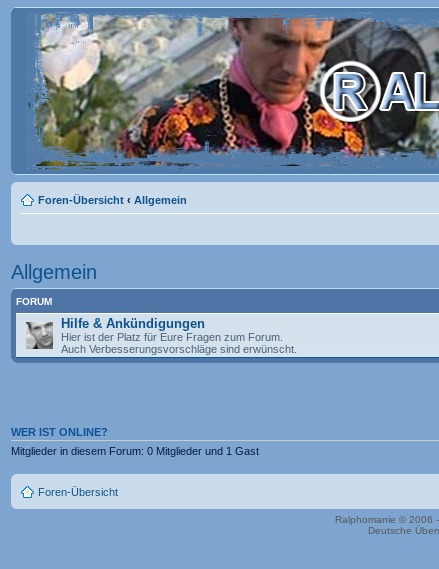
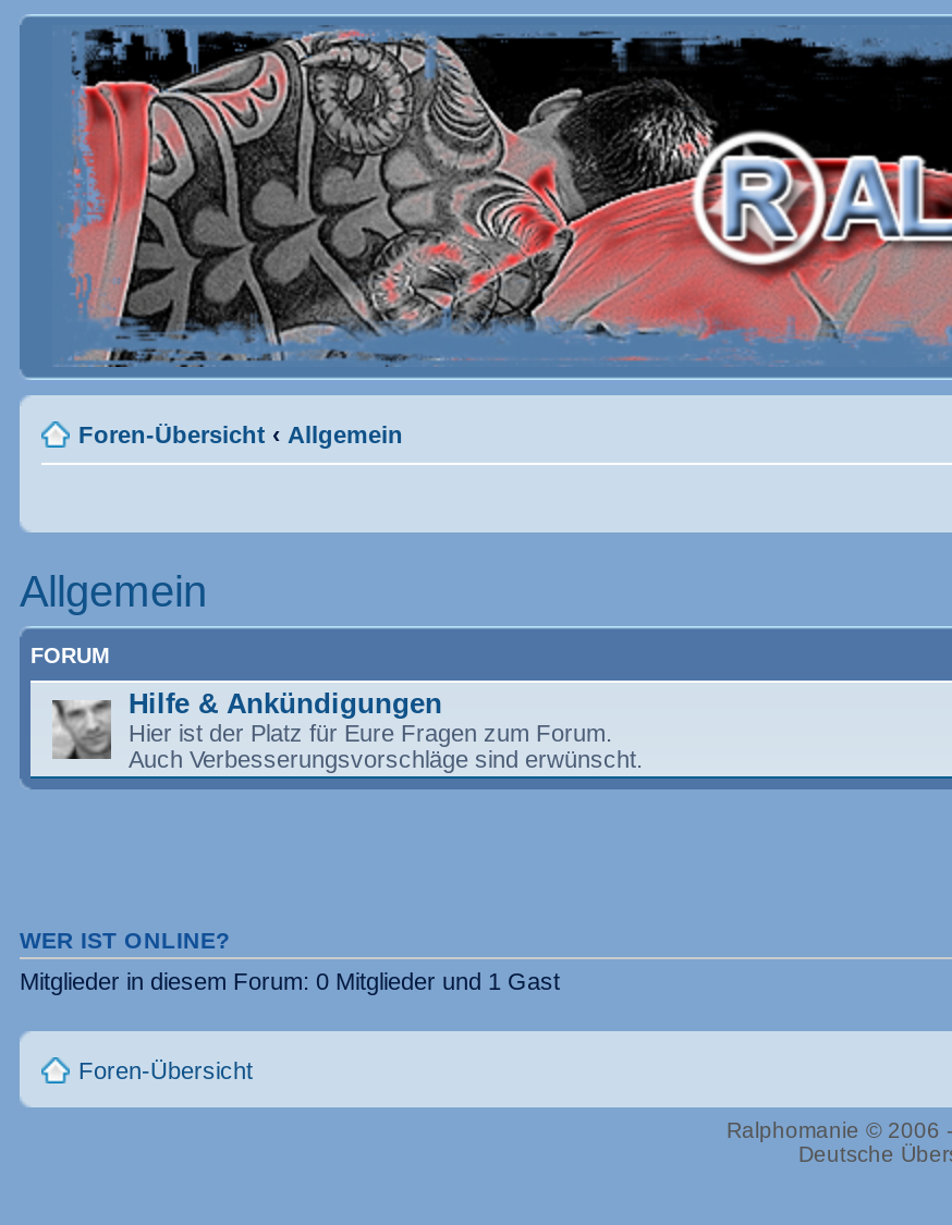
[29,13,436,169] [image] -> [72,27,945,367] [image]

